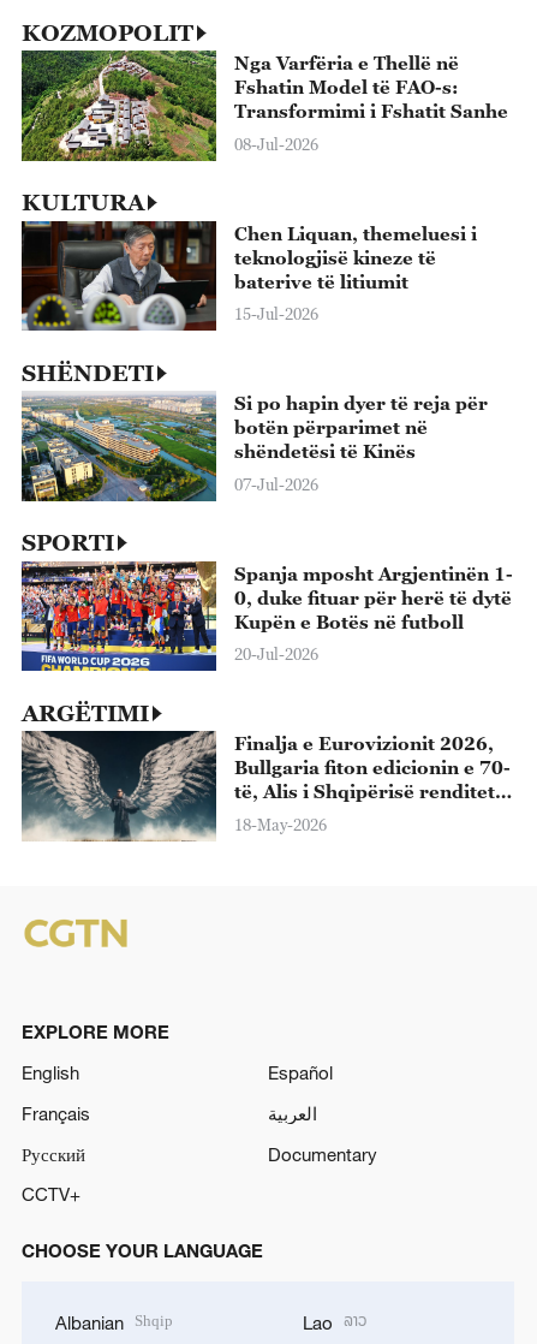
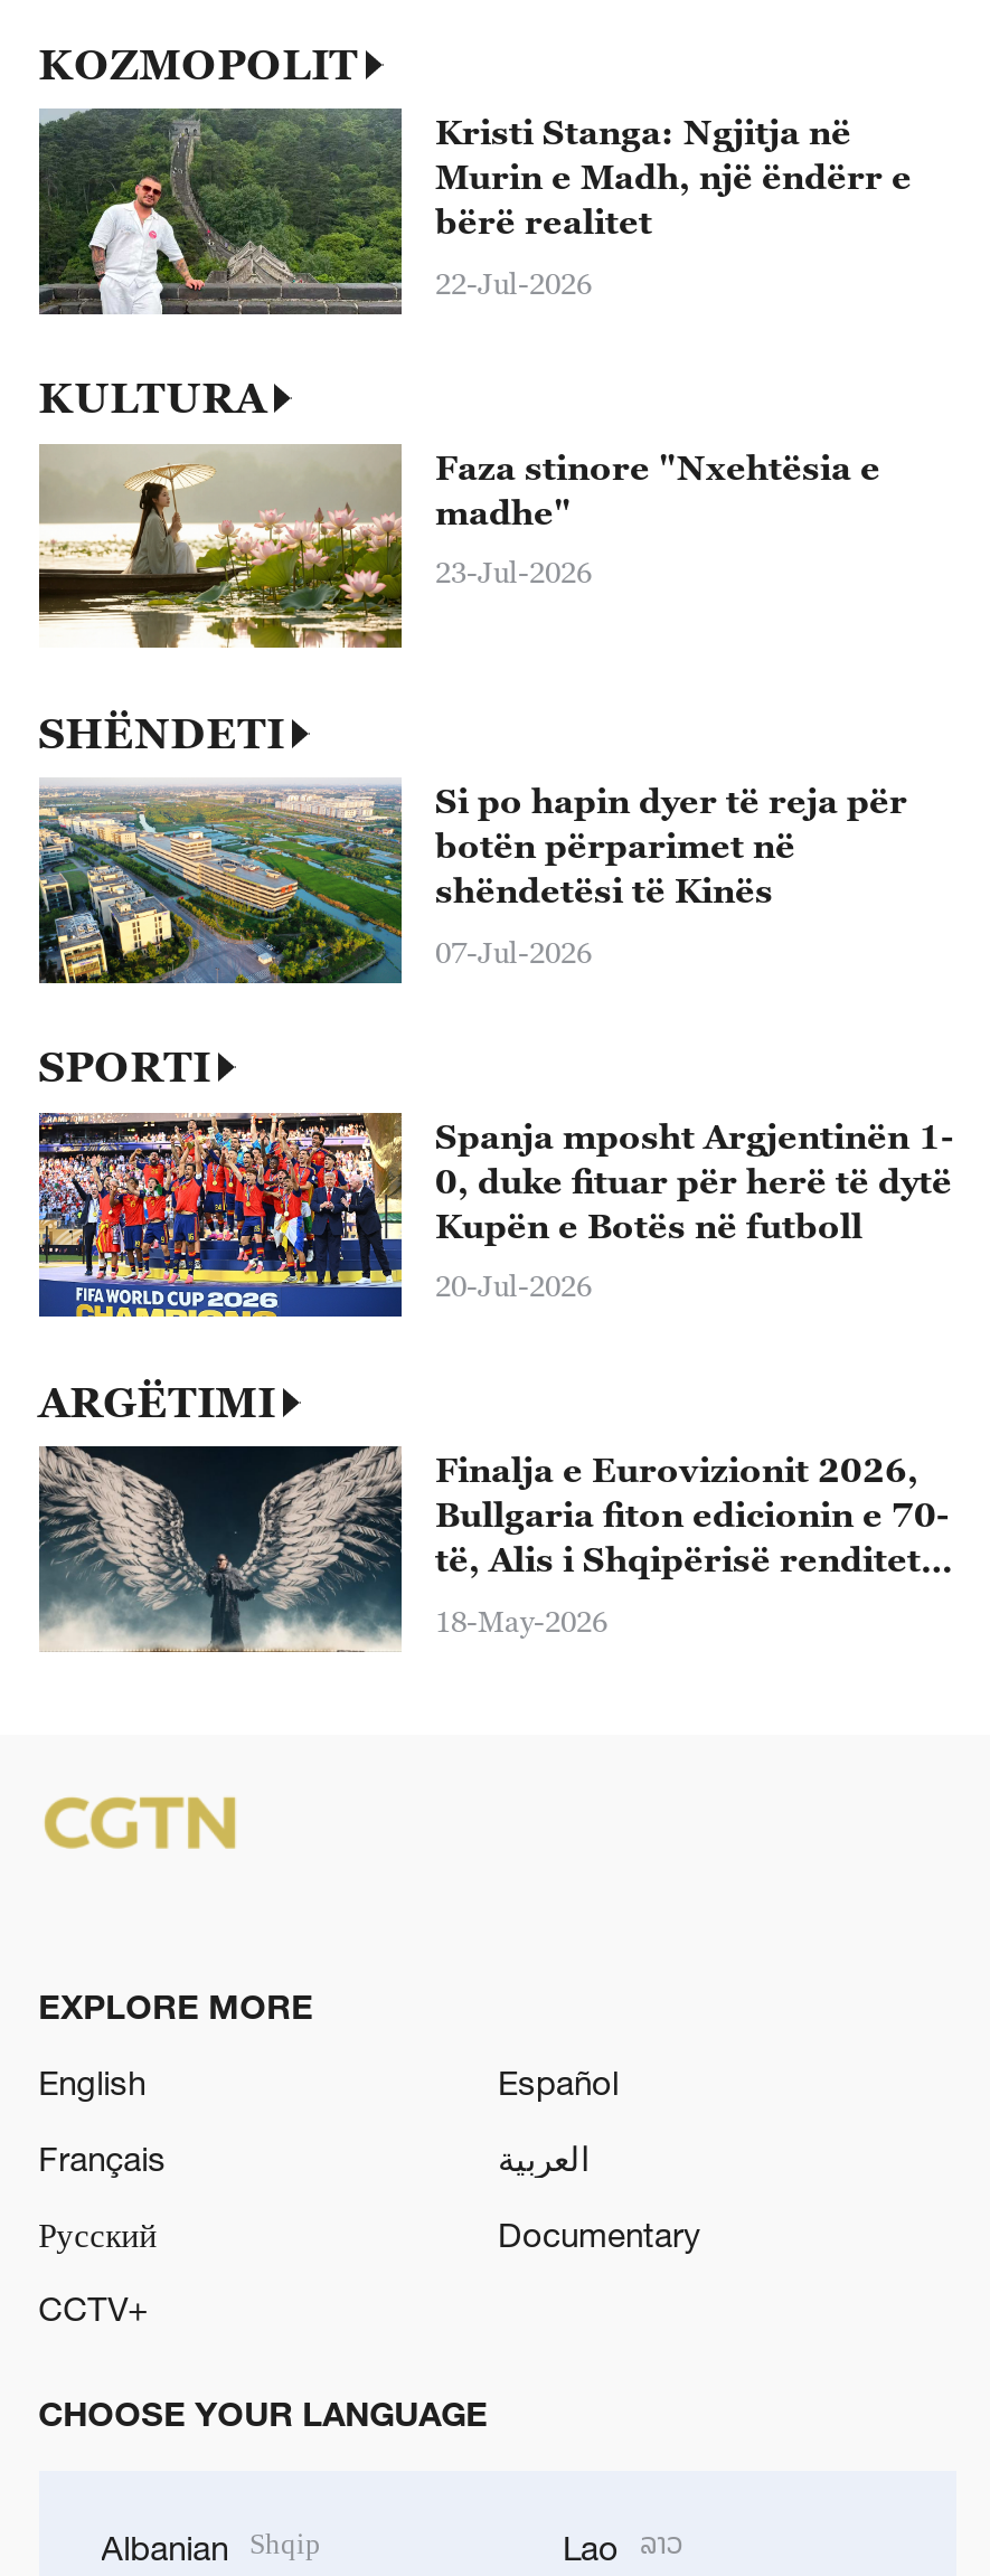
[20,49,508,162] [image] | Nga Varfëria e Thellë në | Fshatin Model të FAO-s: | Transformimi i Fshatit Sanhe -> [37,106,912,317] [image] | Kristi Stanga: Ngjitja në | Murin e Madh, një ëndërr e | bërë realitet
[234,134,318,154] 08-Jul-2026 -> [435,265,592,300] 22-Jul-2026
[20,220,477,332] [image] | Chen Liquan, themeluesi i | teknologjisë kineze të | baterive të litiumit -> [37,442,880,650] [image] | Faza stinore "Nxehtësia e | madhe"
[234,305,318,324] 15-Jul-2026 -> [435,554,592,590] 23-Jul-2026

